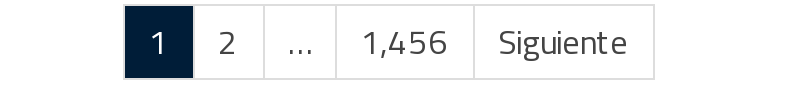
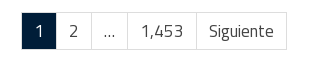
[360,15,448,67] 1,456 -> [139,18,183,44] 1,453

